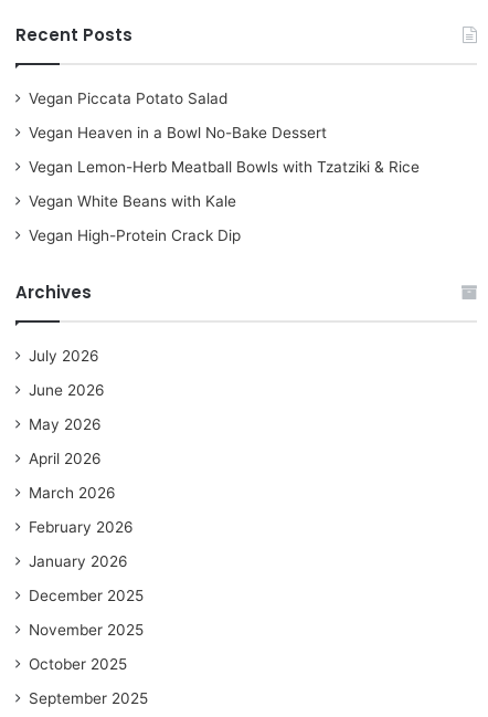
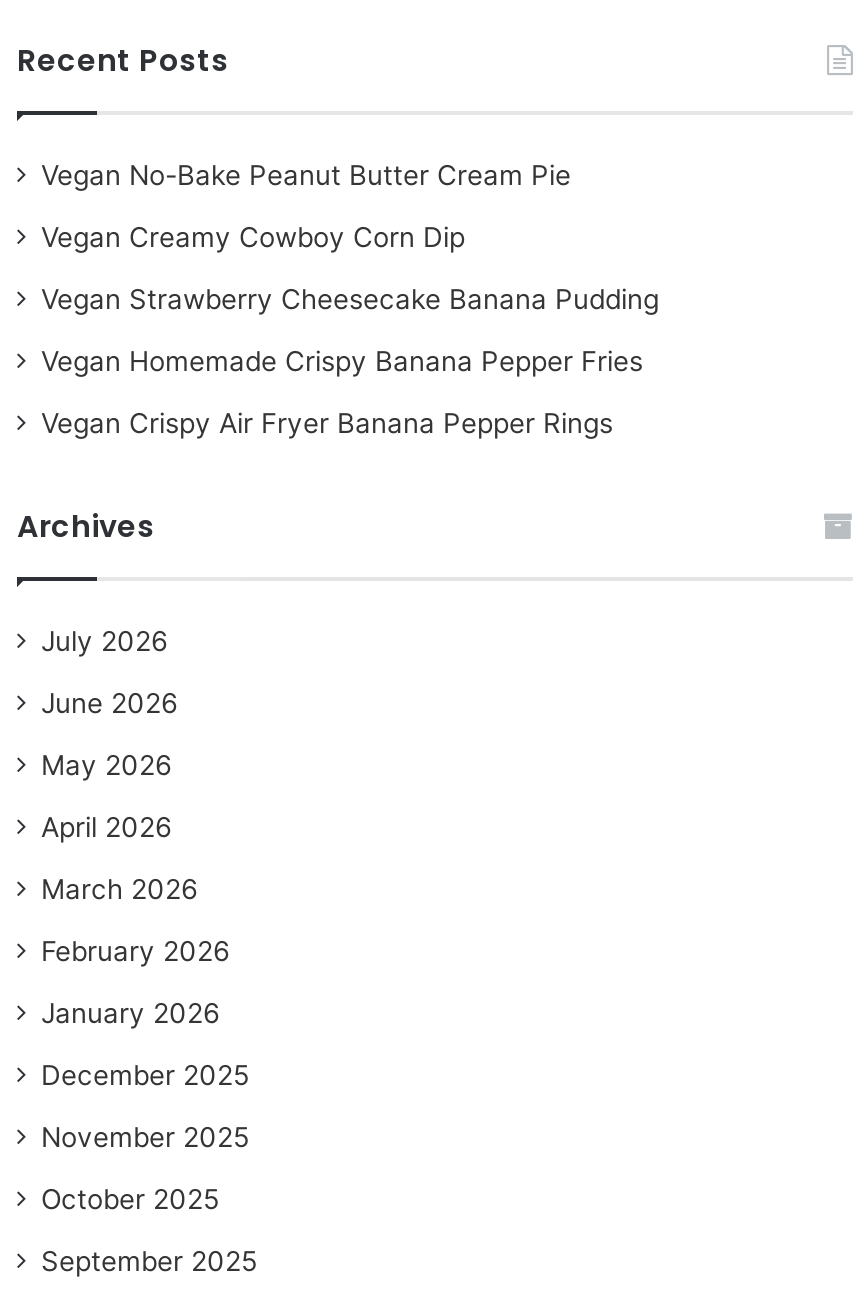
[29,89,227,107] Vegan Piccata Potato Salad -> [41,159,571,191] Vegan No-Bake Peanut Butter Cream Pie
[29,124,327,141] Vegan Heaven in a Bowl No-Bake Dessert -> [41,221,465,253] Vegan Creamy Cowboy Corn Dip
[29,158,420,176] Vegan Lemon-Herb Meatball Bowls with Tzatziki & Rice -> [41,283,659,315] Vegan Strawberry Cheesecake Banana Pudding
[29,192,236,210] Vegan White Beans with Kale -> [41,345,643,377] Vegan Homemade Crispy Banana Pepper Fries
[29,226,241,244] Vegan High-Protein Crack Dip -> [41,407,613,439] Vegan Crispy Air Fryer Banana Pepper Rings

